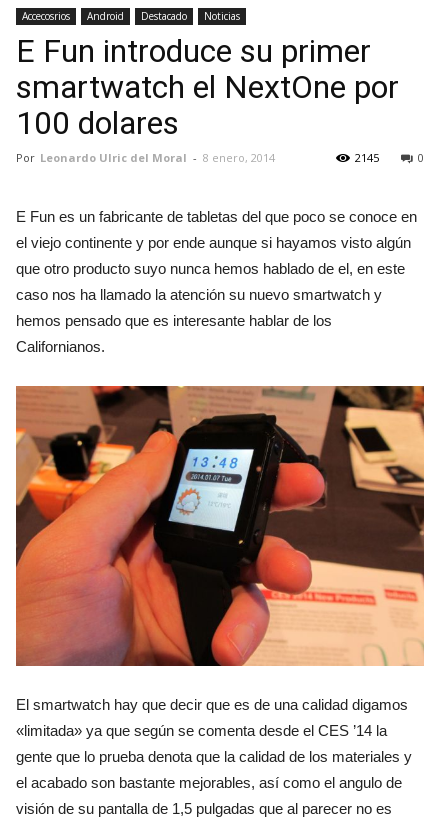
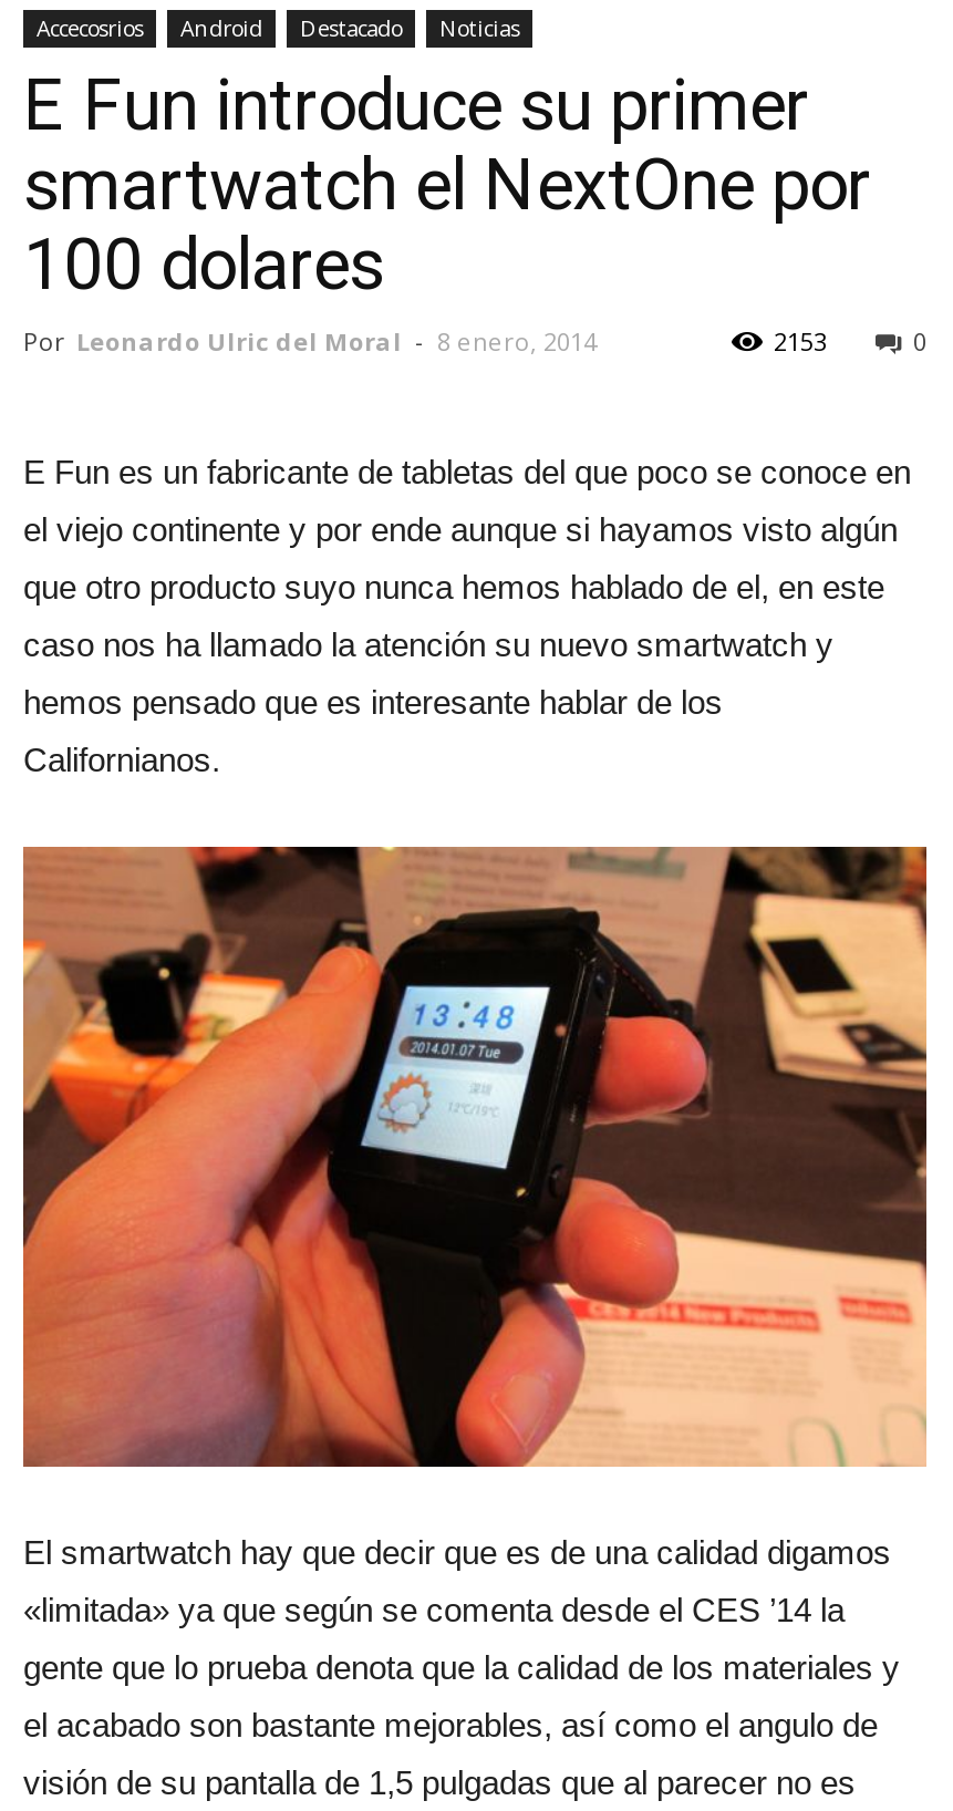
[355,150,379,165] 2145 -> [774,324,827,358] 2153

